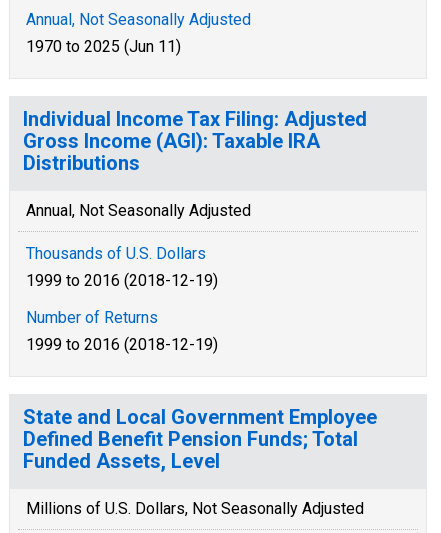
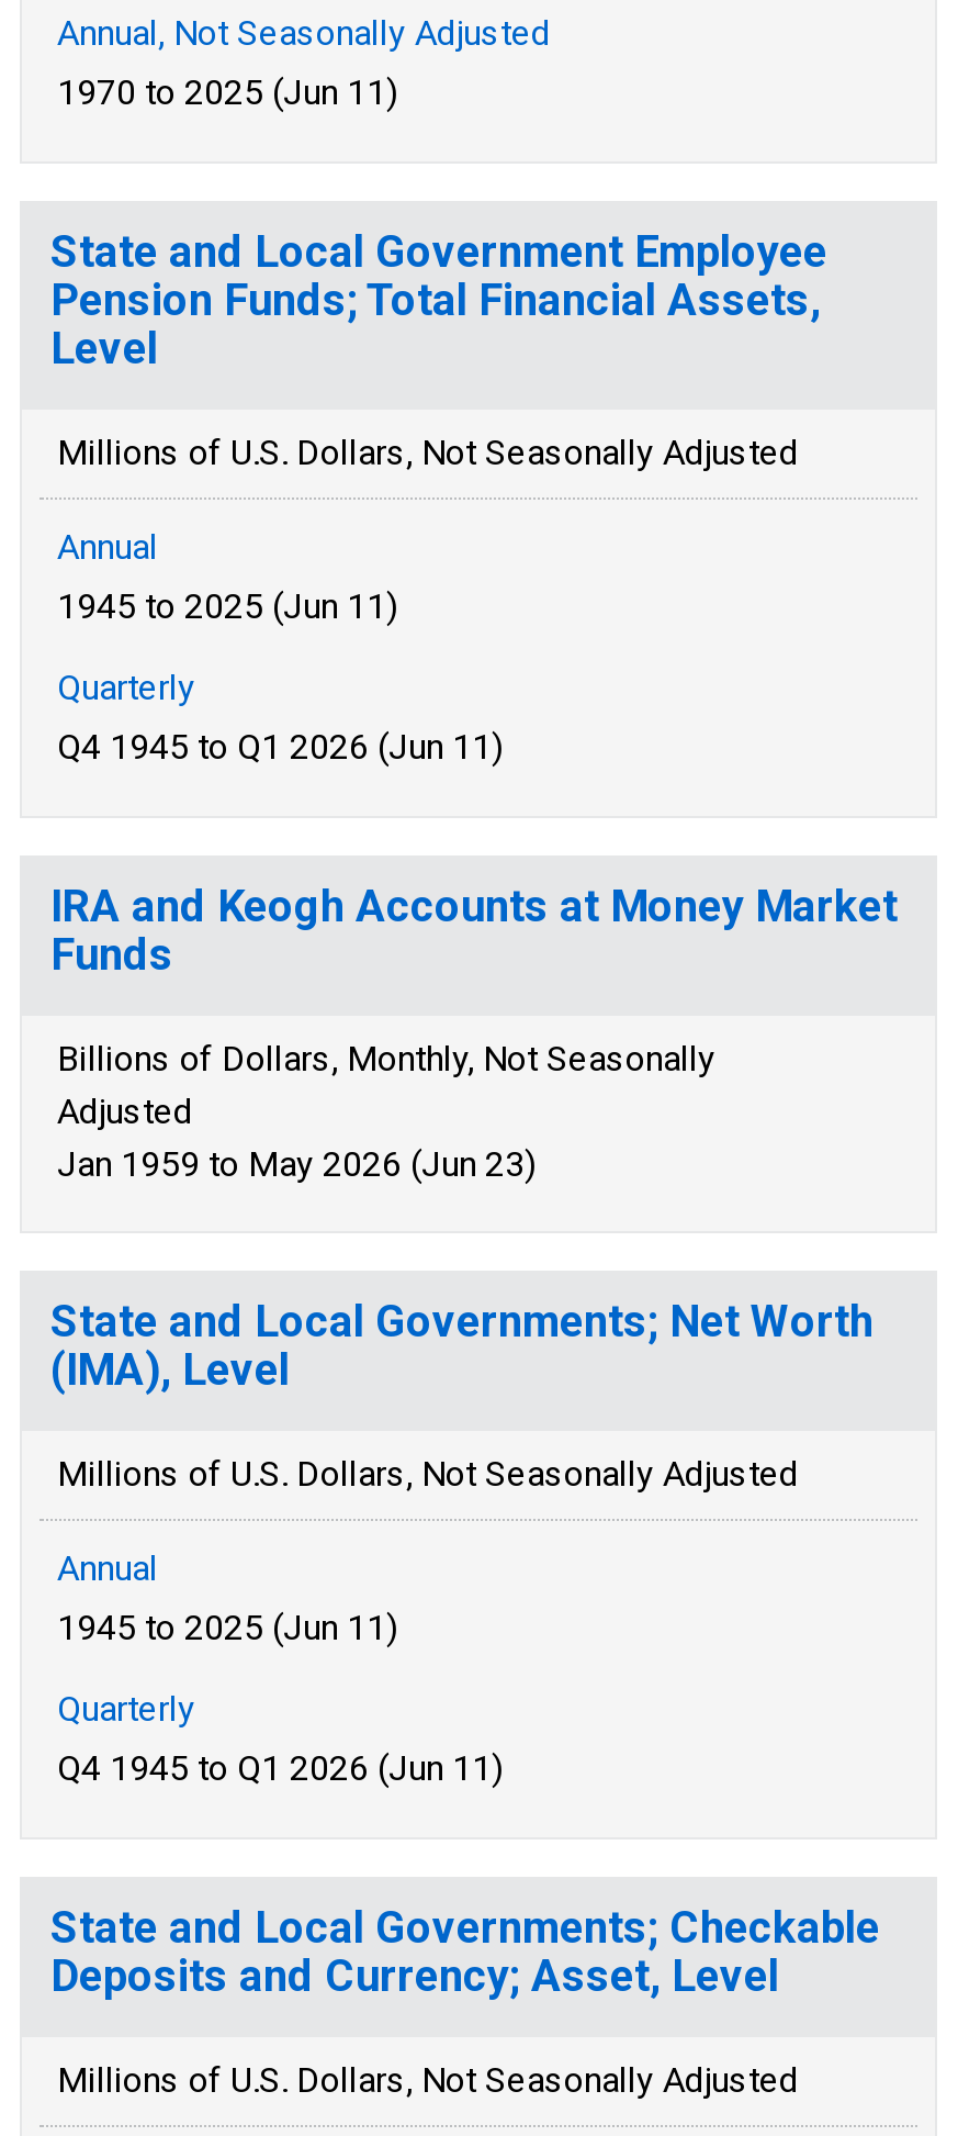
[23,107,367,354] Individual Income Tax Filing: Adjusted | Gross Income (AGI): Taxable IRA | Distributions | Annual, Not Seasonally Adjusted | Thousands of U.S. Dollars | 1999 to 2016 (2018-12-19) | Number of Returns | 1999 to 2016 (2018-12-19) -> none
moved [23,405,377,429] -> [50,225,827,278]: State and Local Government Employee
[23,427,358,473] Defined Benefit Pension Funds; Total | Funded Assets, Level -> [50,273,898,2002] Pension Funds; Total Financial Assets, | Level | Millions of U.S. Dollars, Not Seasonally Adjusted | Annual | 1945 to 2025 (Jun 11) | Quarterly | Q4 1945 to Q1 2026 (Jun 11) | IRA and Keogh Accounts at Money Market | Funds | Billions of Dollars, Monthly, Not Seasonally | Adjusted | Jan 1959 to May 2026 (Jun 23) | State and Local Governments; Net Worth | (IMA), Level | Millions of U.S. Dollars, Not Seasonally Adjusted | Annual | 1945 to 2025 (Jun 11) | Quarterly | Q4 1945 to Q1 2026 (Jun 11) | State and Local Governments; Checkable | Deposits and Currency; Asset, Level

